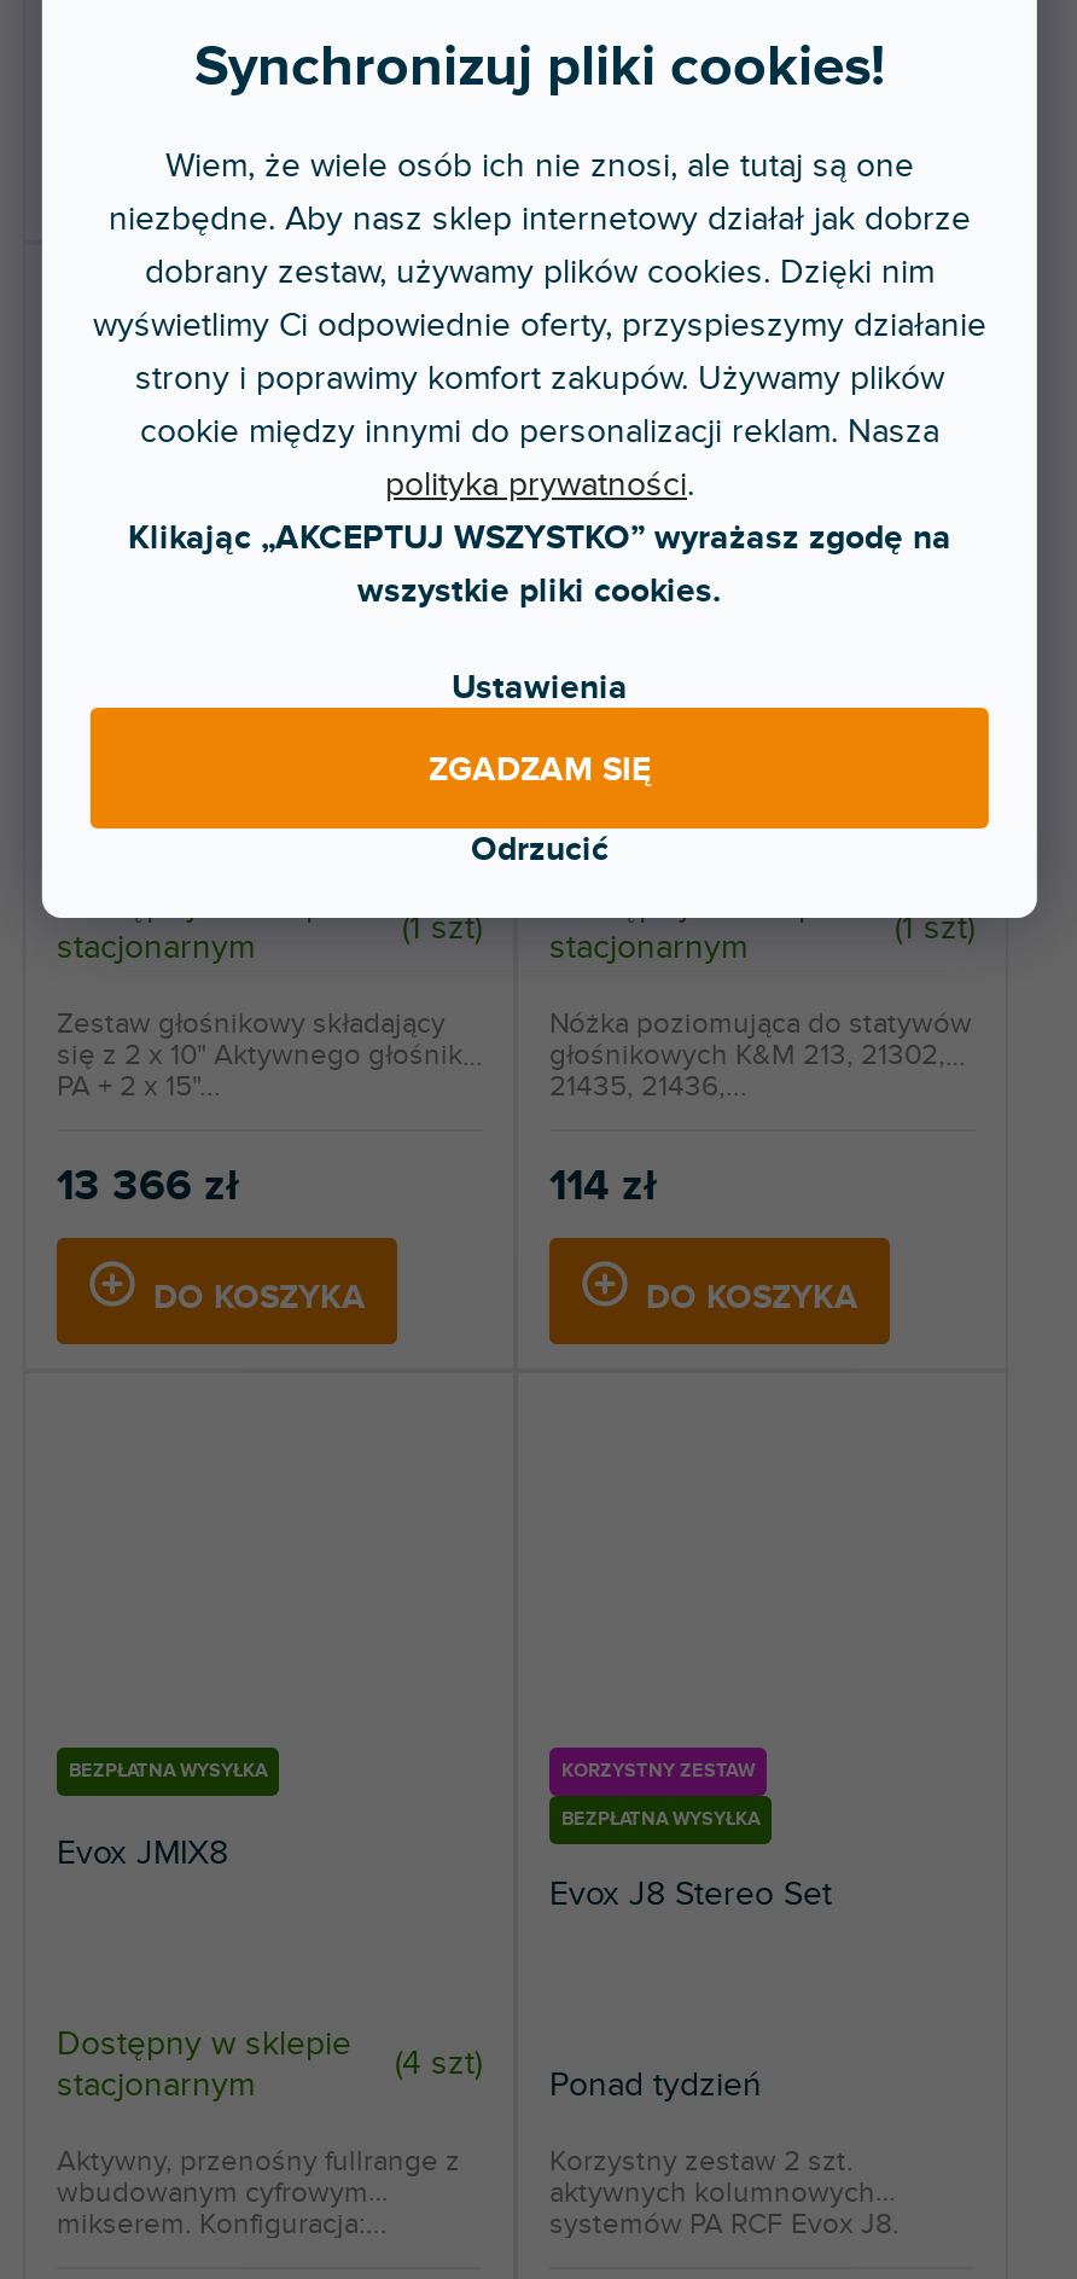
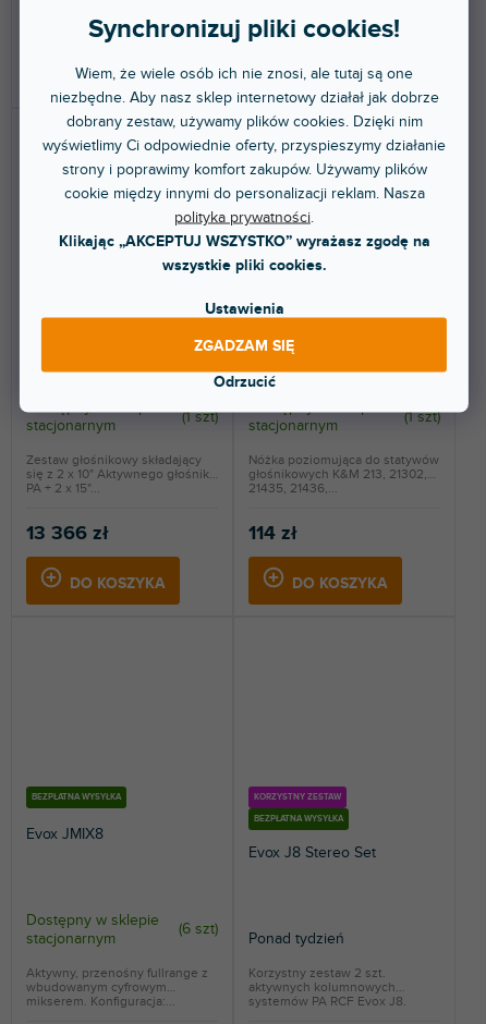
[57,2022,762,2104] Dostępny w sklepie (4 szt) Ponad tydzień -> [26,910,344,947] Dostępny w sklepie (6 szt) Ponad tydzień

